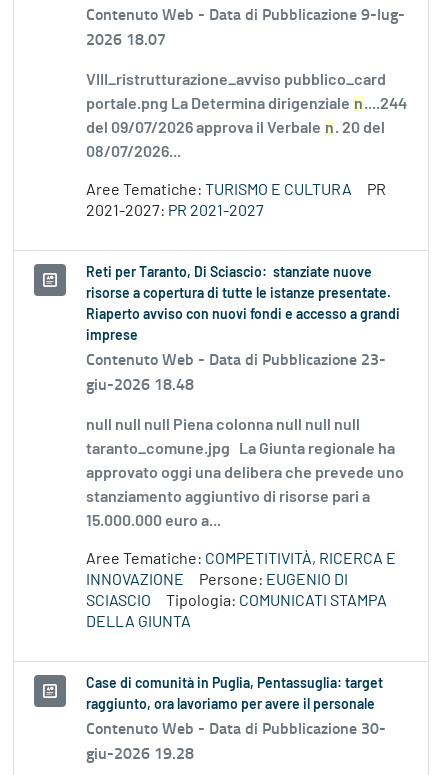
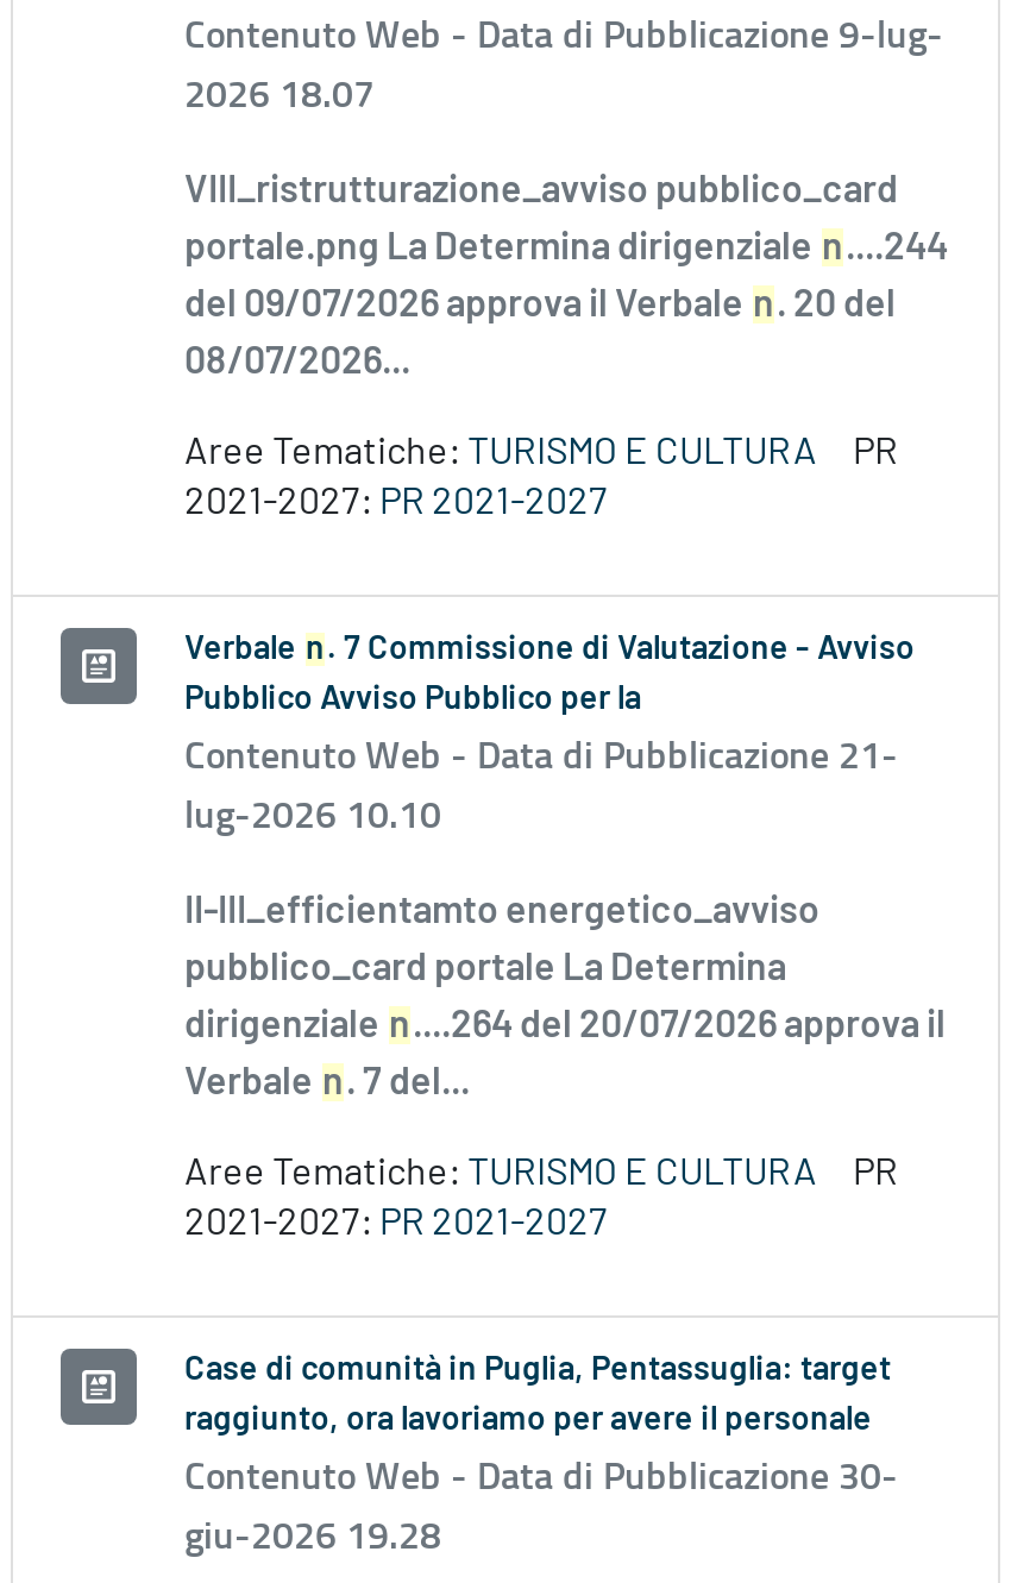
[86,266,404,630] Reti per Taranto, Di Sciascio: stanziate nuove | risorse a copertura di tutte le istanze presentate. | Riaperto avviso con nuovi fondi e accesso a grandi | imprese | Contenuto Web - Data di Pubblicazione 23- | giu-2026 18.48 | null null null Piena colonna null null null | taranto_comune.jpg La Giunta regionale ha | approvato oggi una delibera che prevede uno | stanziamento aggiuntivo di risorse pari a | 15.000.000 euro a... | Aree Tematiche: COMPETITIVITÀ, RICERCA E | INNOVAZIONE | Persone: EUGENIO DI | SCIASCIO | Tipologia: COMUNICATI STAMPA | DELLA GIUNTA -> [184,633,946,1242] Verbale n. 7 Commissione di Valutazione - Avviso | Pubblico Avviso Pubblico per la | Contenuto Web - Data di Pubblicazione 21- | lug-2026 10.10 | II-III_efficientamto energetico_avviso | pubblico_card portale La Determina | dirigenziale n....264 del 20/07/2026 approva il | Verbale n. 7 del... | Aree Tematiche: TURISMO E CULTURA | PR | 2021-2027: PR 2021-2027

